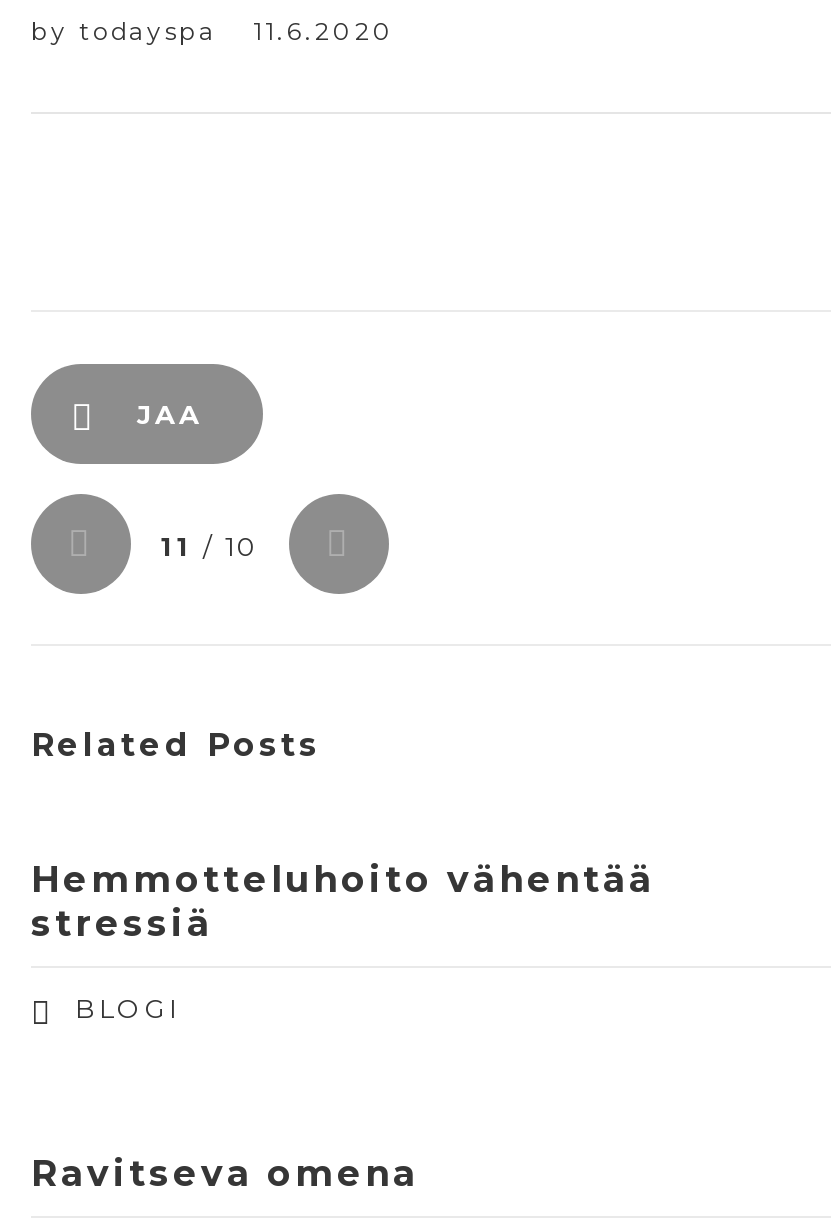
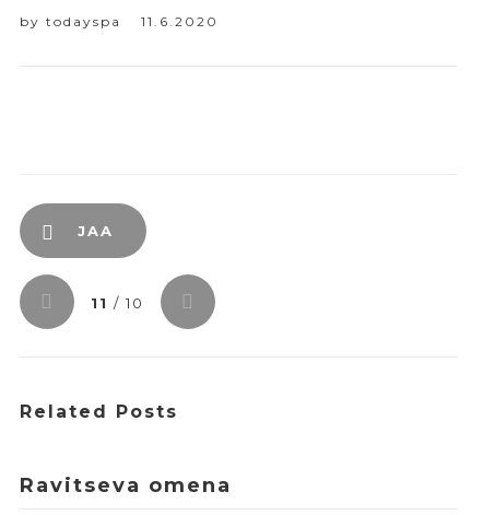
[31,858,655,1024] Hemmotteluhoito vähentää | stressiä | BLOGI -> none

